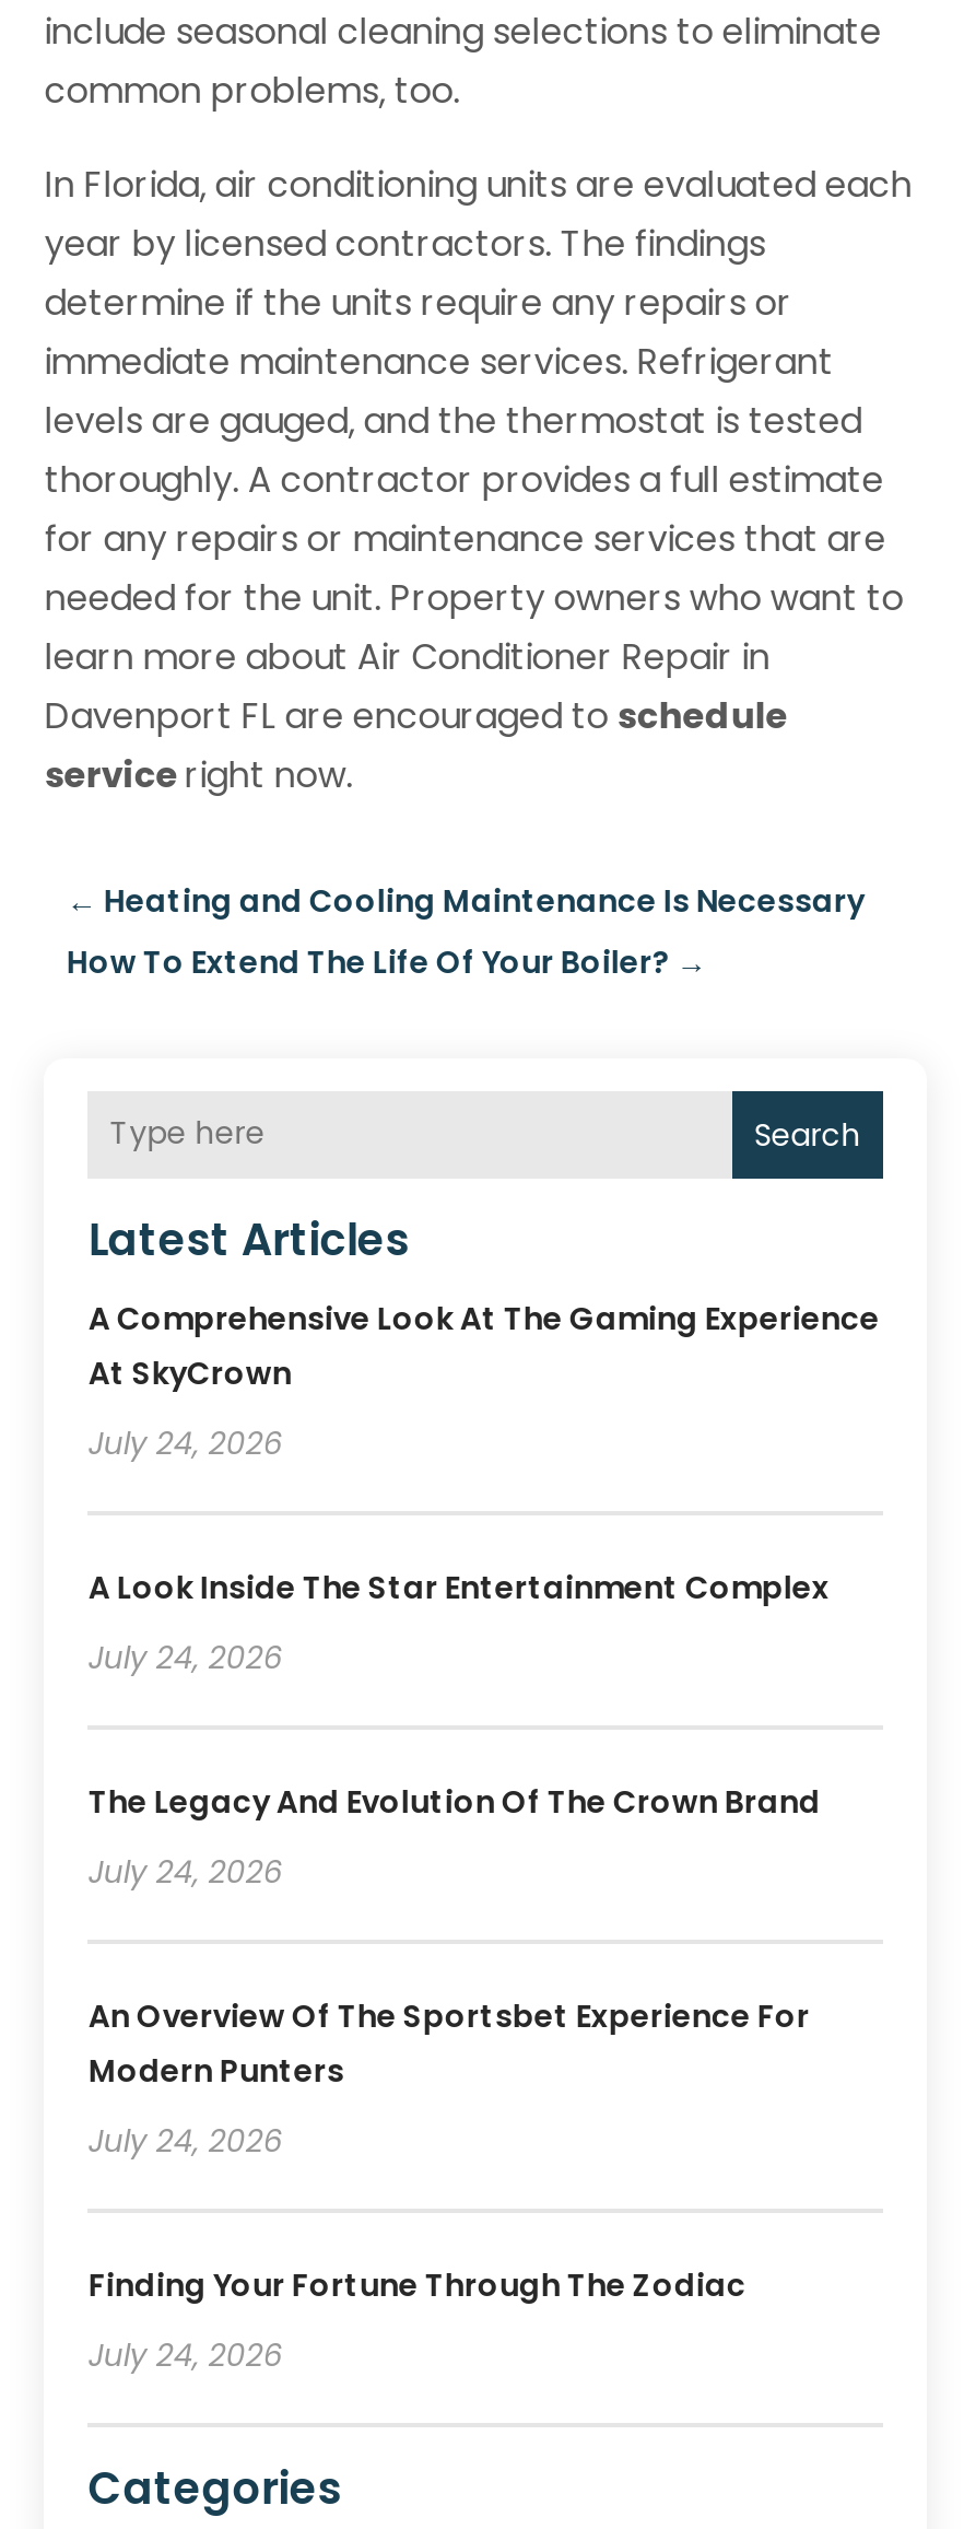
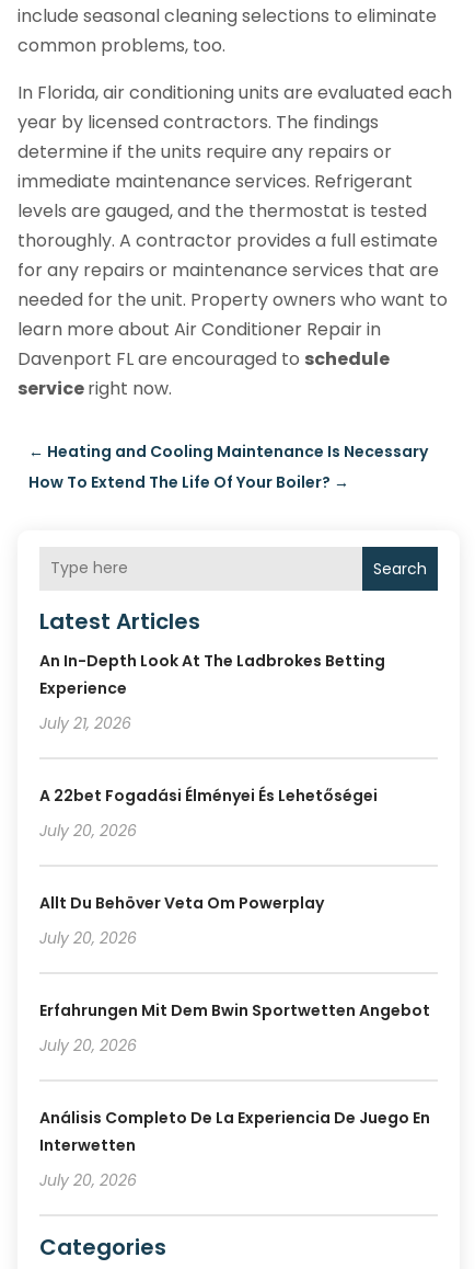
[88,1296,880,1395] A Comprehensive Look At The Gaming Experience | At SkyCrown -> [40,650,386,699] An In-Depth Look At The Ladbrokes Betting | Experience
[88,1421,283,1464] July 24, 2026 -> [40,712,132,734] July 21, 2026
[88,1565,829,1609] A Look Inside The Star Entertainment Complex -> [40,784,378,806] A 22bet Fogadási Élményei És Lehetőségei
[88,1635,283,1679] July 24, 2026 -> [40,819,137,841] July 20, 2026
[88,1779,821,1823] The Legacy And Evolution Of The Crown Brand -> [40,892,324,914] Allt Du Behöver Veta Om Powerplay
[88,1849,283,1893] July 24, 2026 -> [40,927,137,949] July 20, 2026
[88,1994,810,2092] An Overview Of The Sportsbet Experience For | Modern Punters -> [40,999,431,1021] Erfahrungen Mit Dem Bwin Sportwetten Angebot
[88,2118,283,2162] July 24, 2026 -> [40,1034,137,1056] July 20, 2026
[88,2263,746,2306] Finding Your Fortune Through The Zodiac -> [40,1106,431,1156] Análisis Completo De La Experiencia De Juego En | Interwetten
[88,2333,283,2376] July 24, 2026 -> [40,1169,137,1191] July 20, 2026

